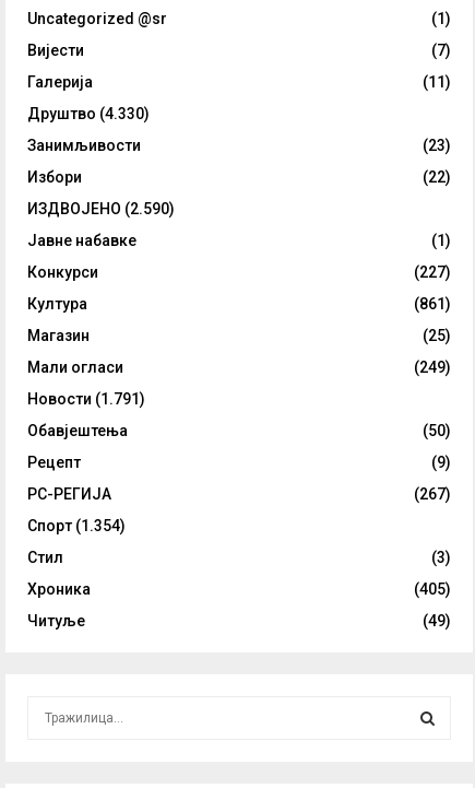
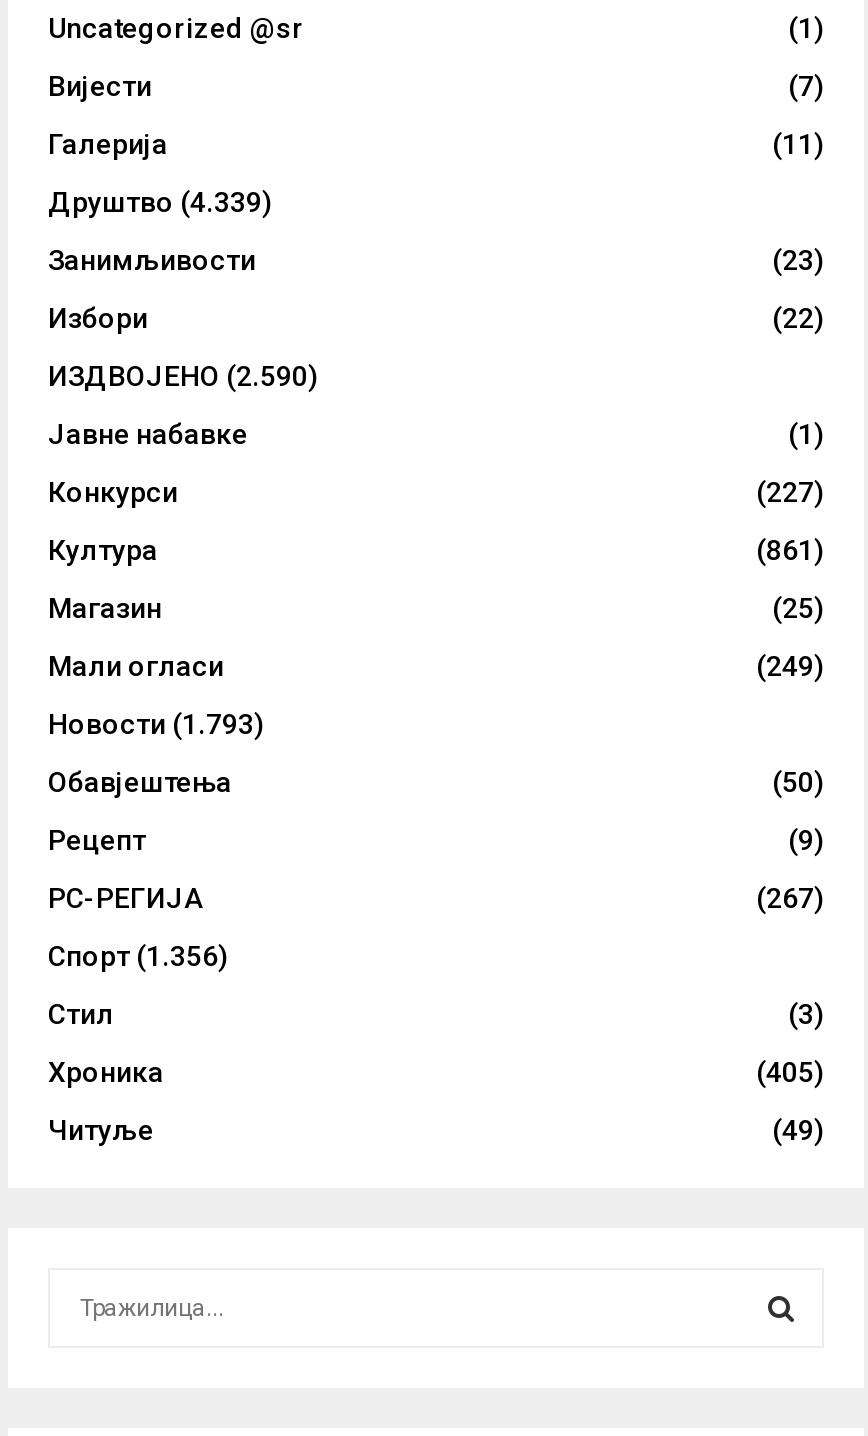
[27,104,150,122] Друштво (4.330) -> [48,185,272,217] Друштво (4.339)
[27,390,145,407] Новости (1.791) -> [48,707,264,739] Новости (1.793)
[27,517,126,534] Спорт (1.354) -> [48,939,228,971] Спорт (1.356)

